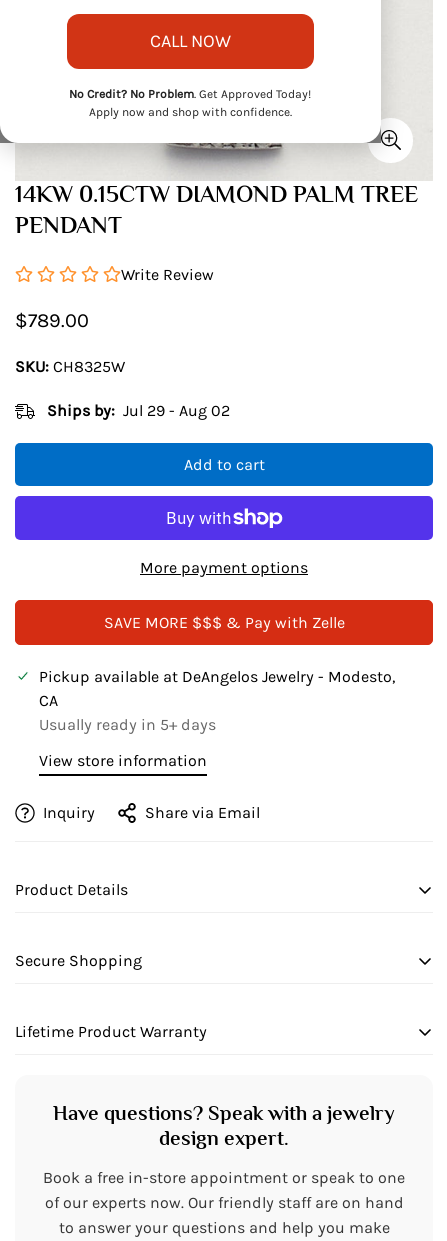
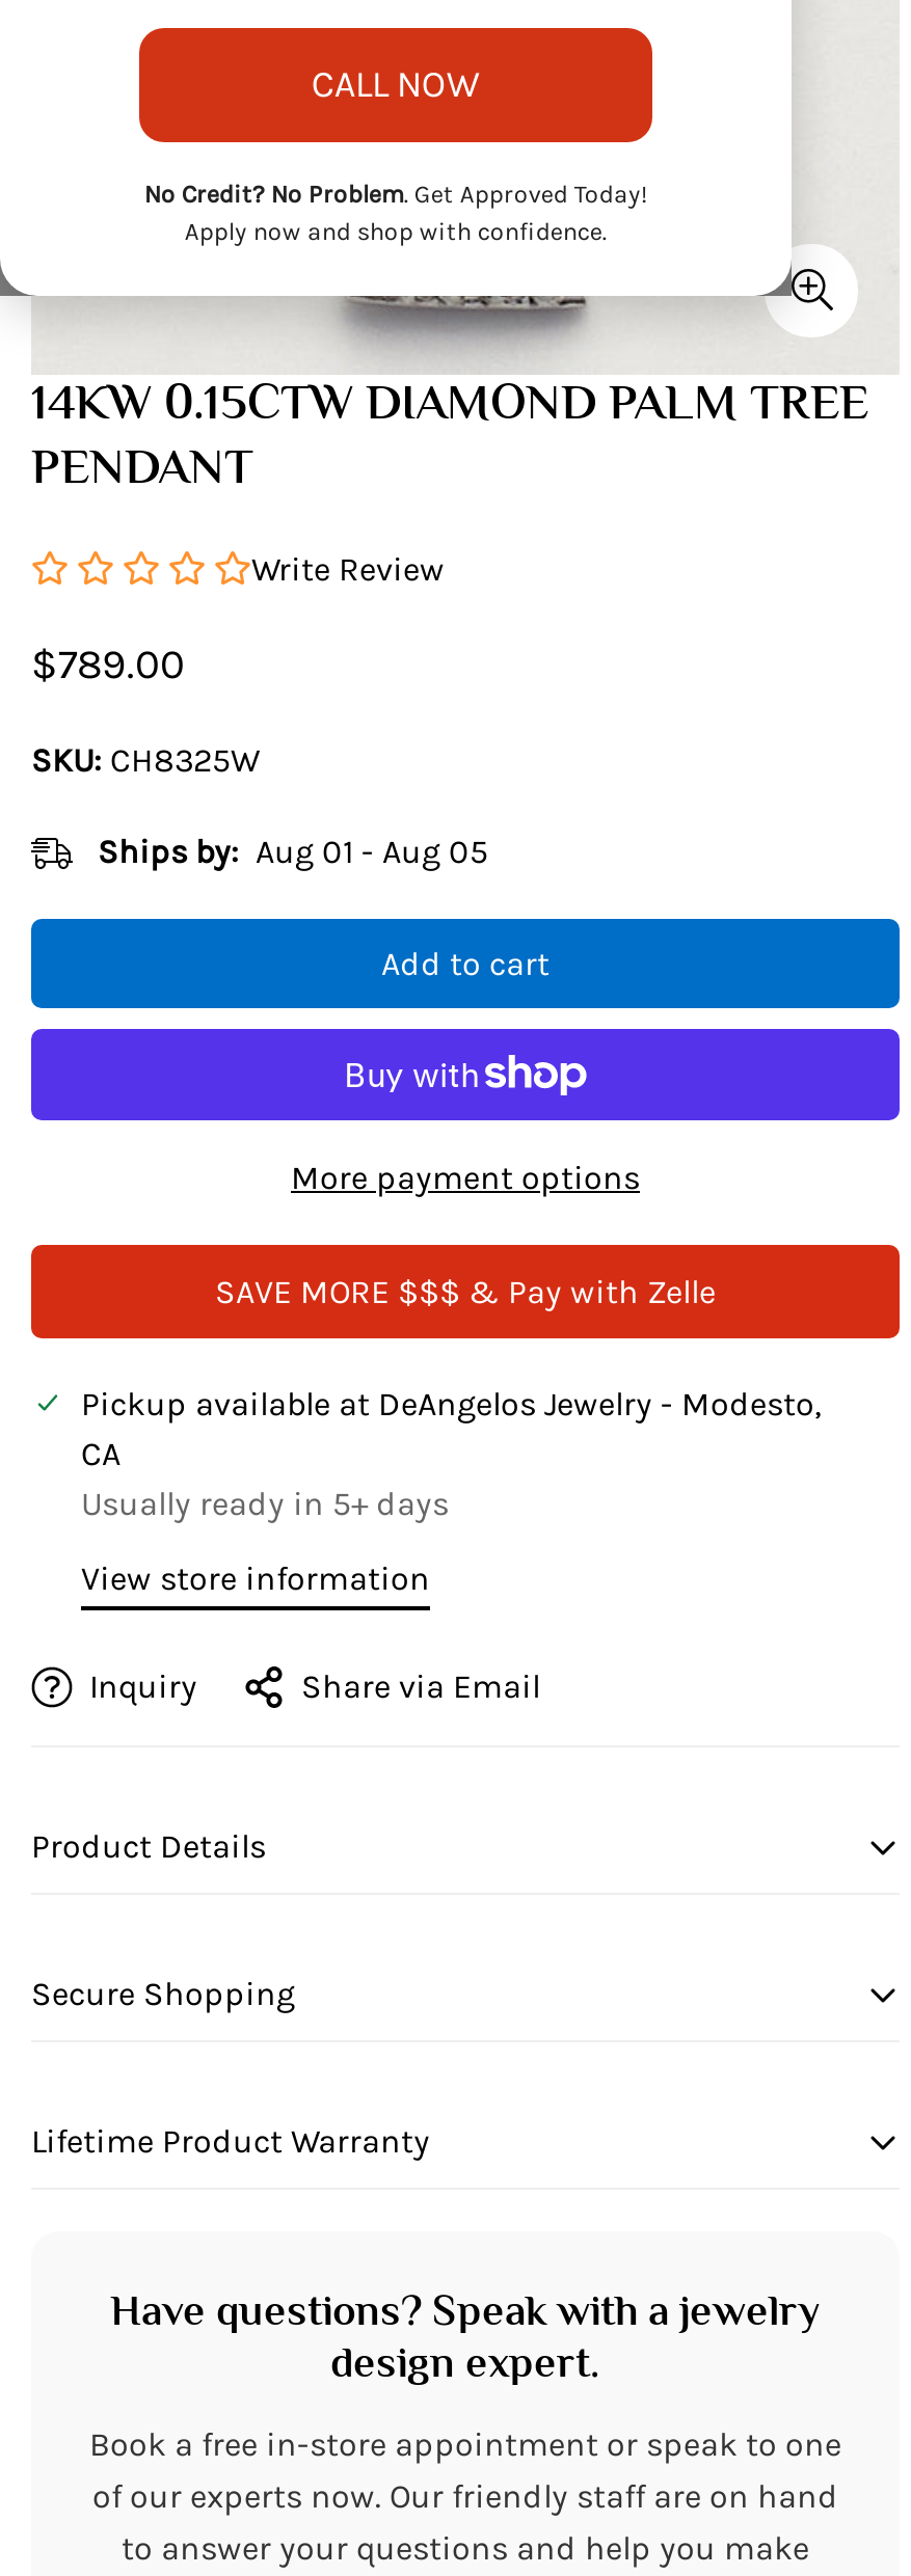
[47,401,230,420] Ships by: Jul 29 - Aug 02 -> [98,832,488,871] Ships by: Aug 01 - Aug 05

